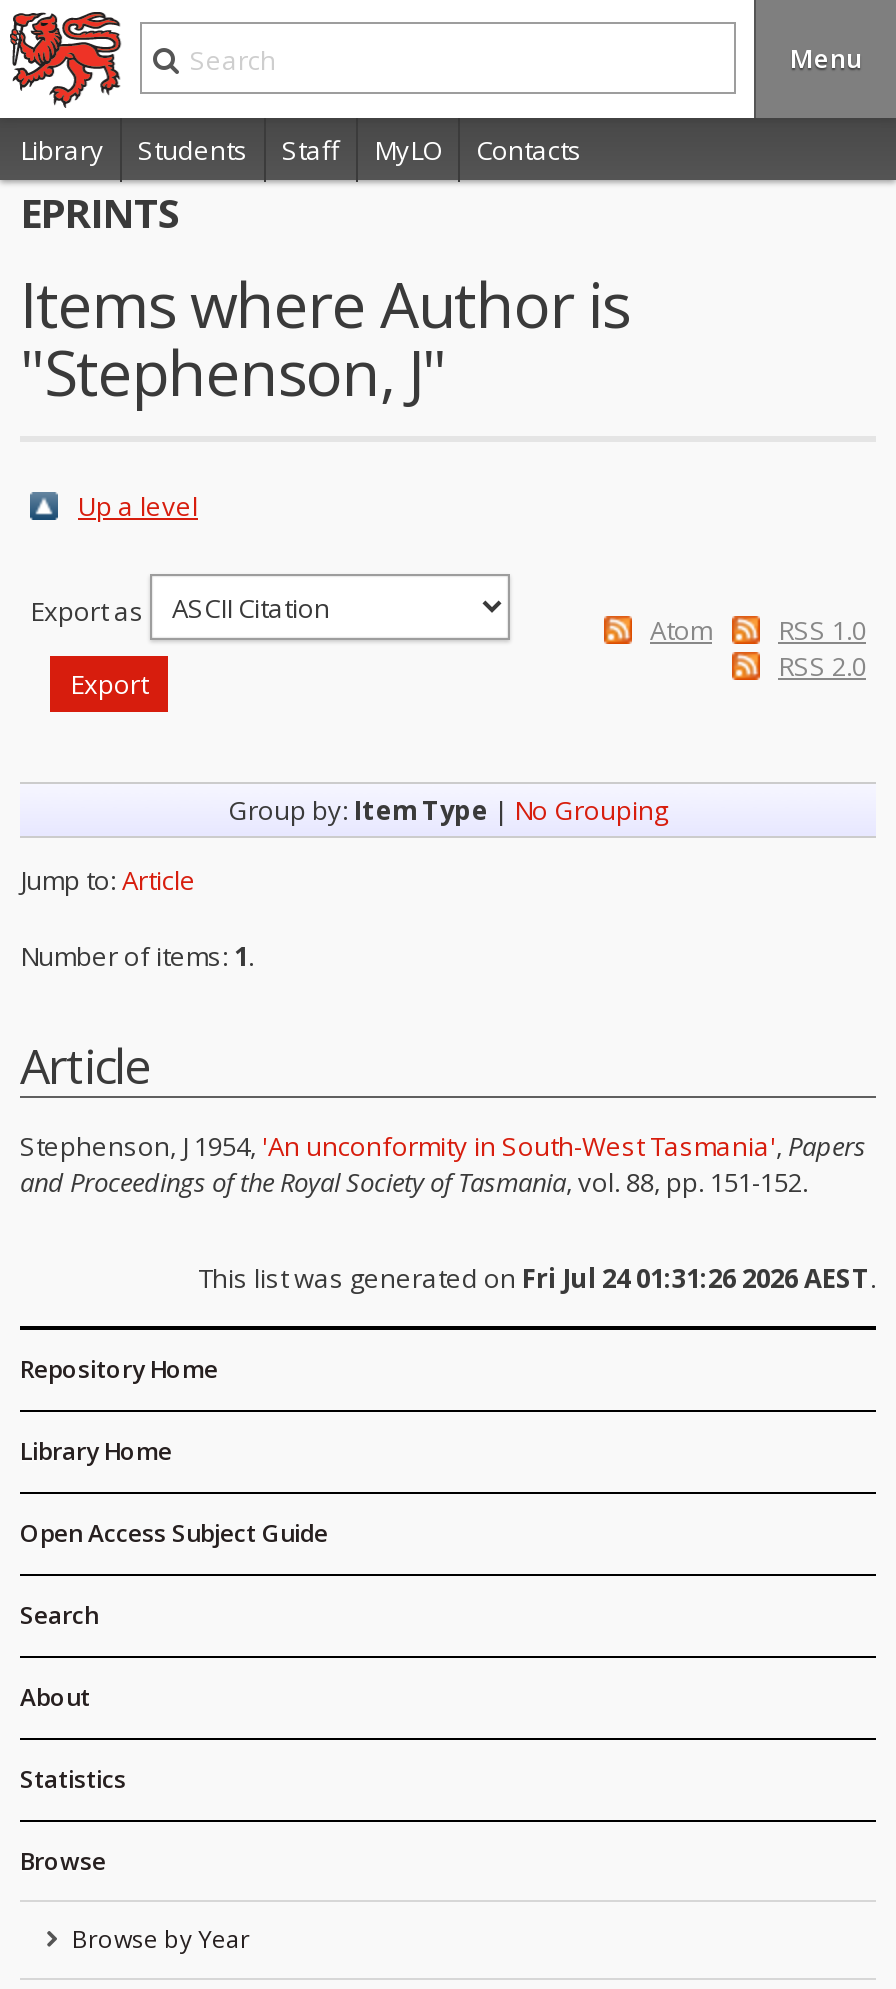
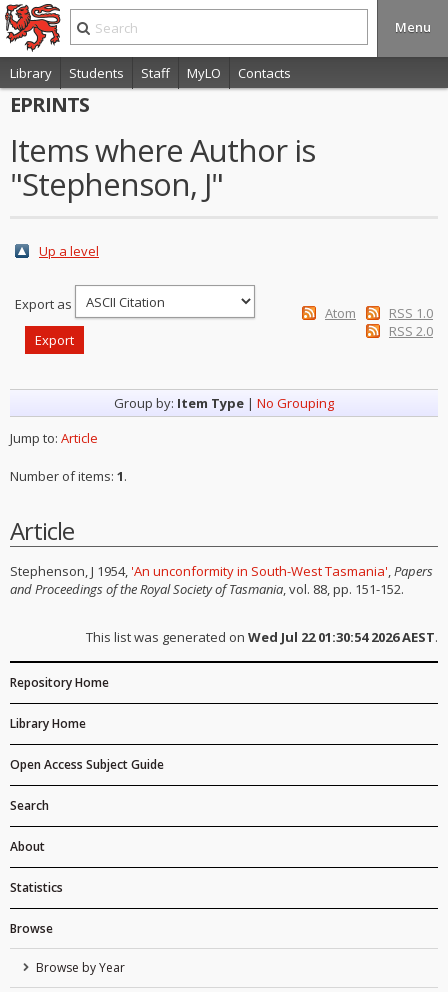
[198,1260,876,1296] This list was generated on Fri Jul 24 01:31:26 2026 AEST. -> [86,628,438,646] This list was generated on Wed Jul 22 01:30:54 2026 AEST.

